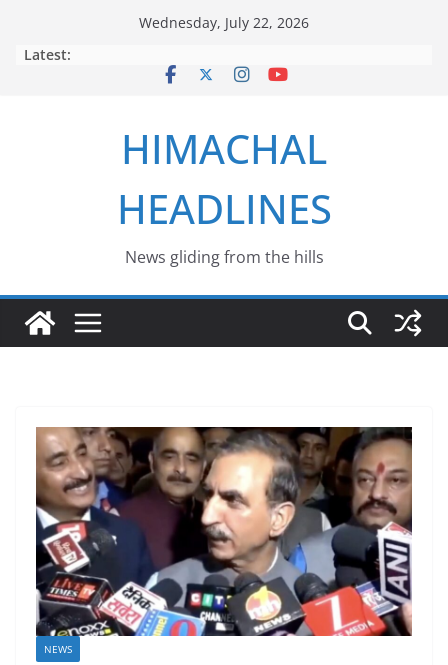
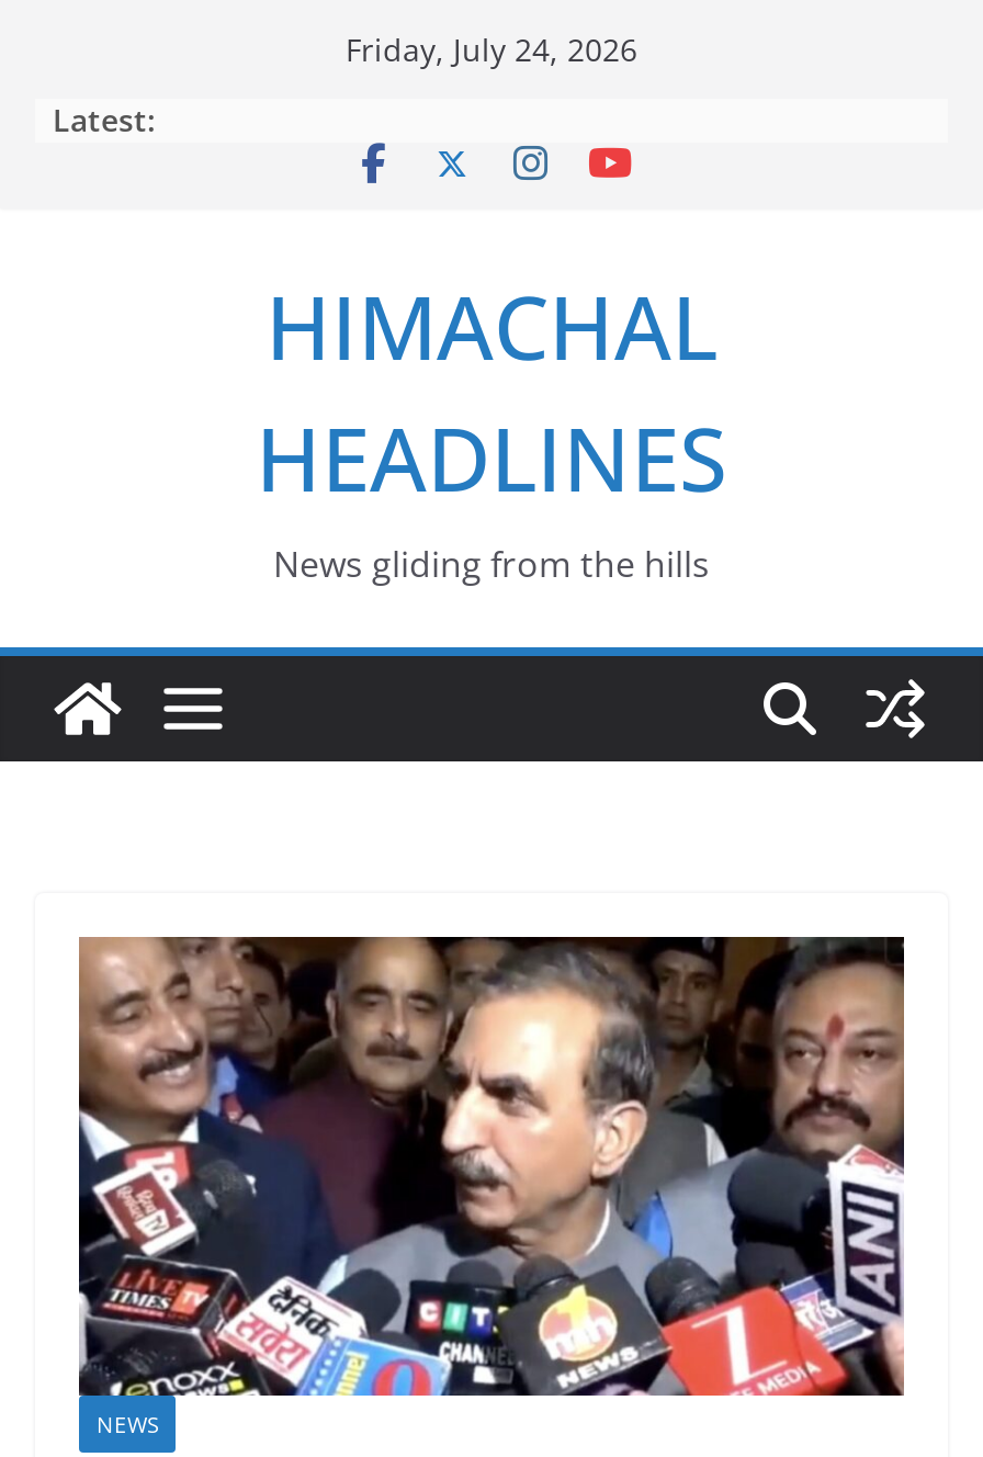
[139,13,309,32] Wednesday, July 22, 2026 -> [346,29,637,70] Friday, July 24, 2026

